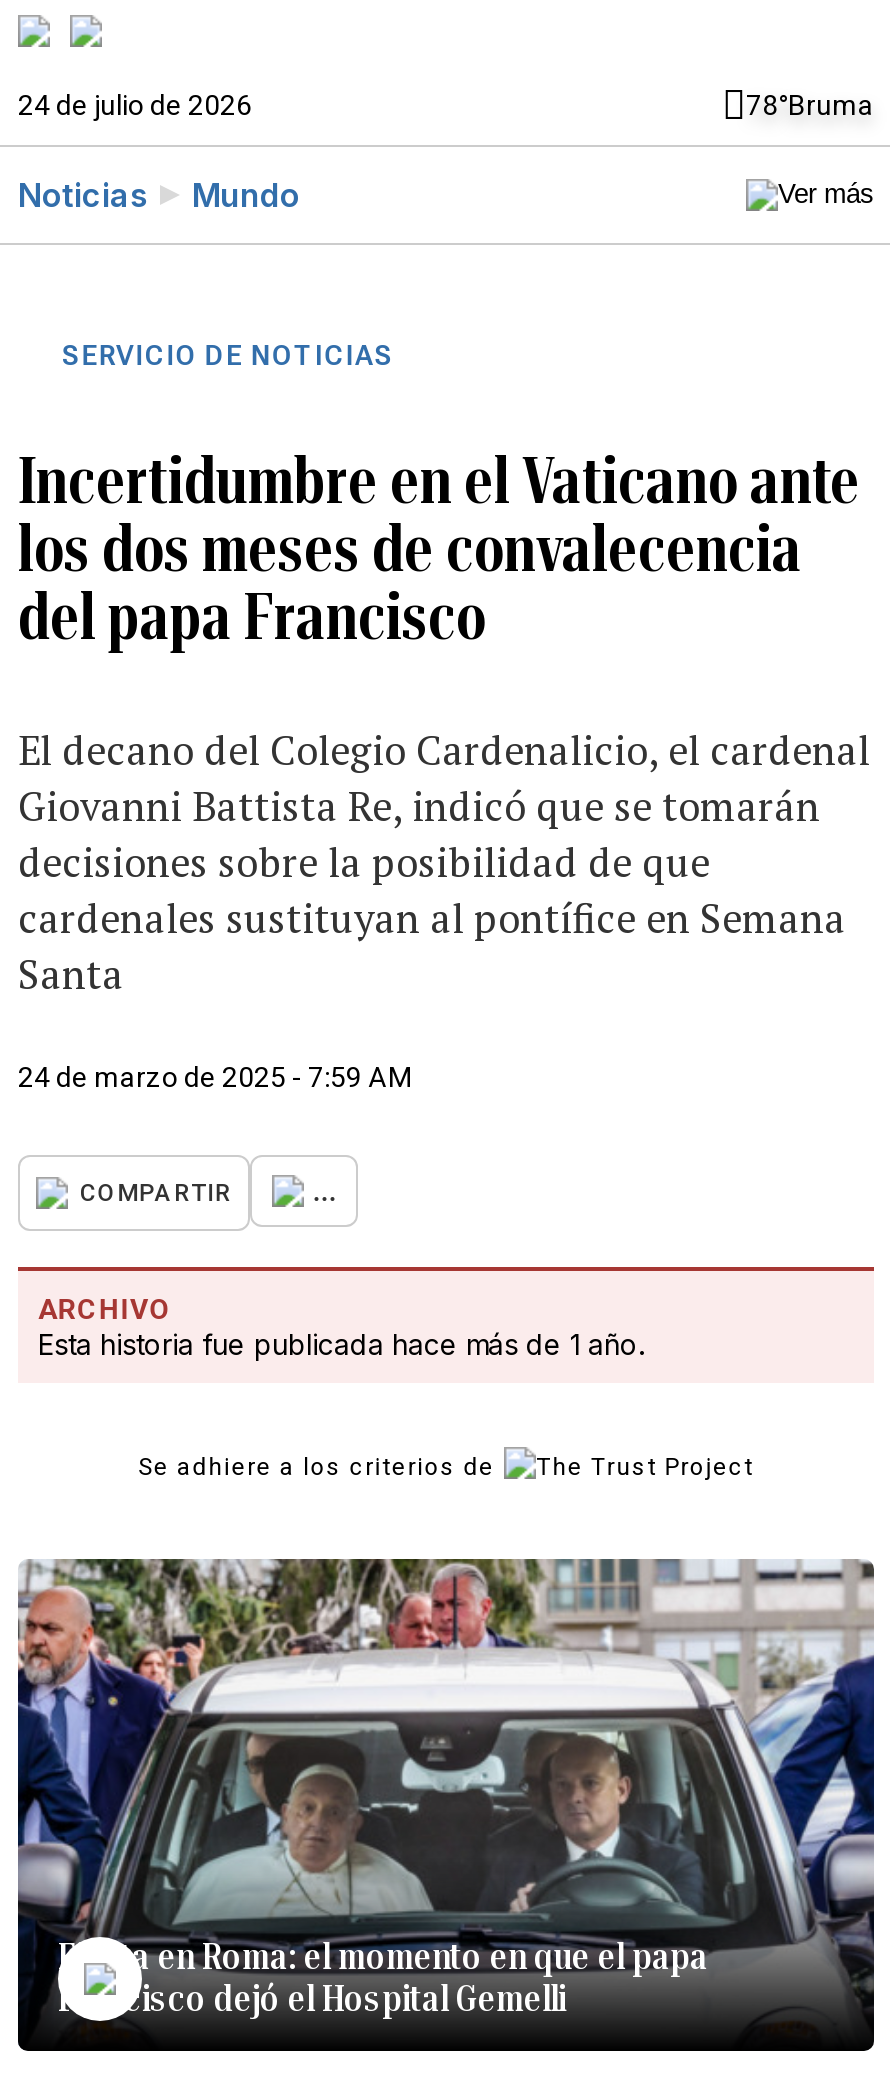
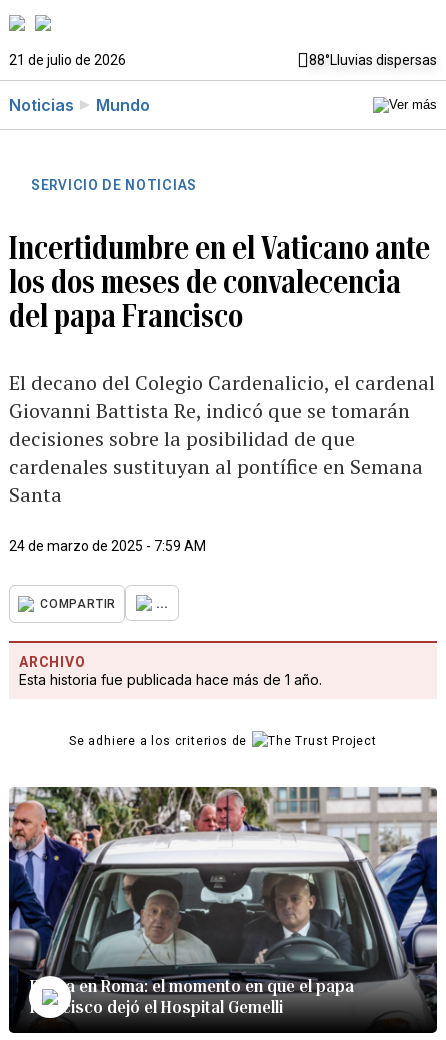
[18,89,874,121] 24 de julio de 2026 | 78°Bruma -> [9,52,437,68] 21 de julio de 2026 | 88°Lluvias dispersas

